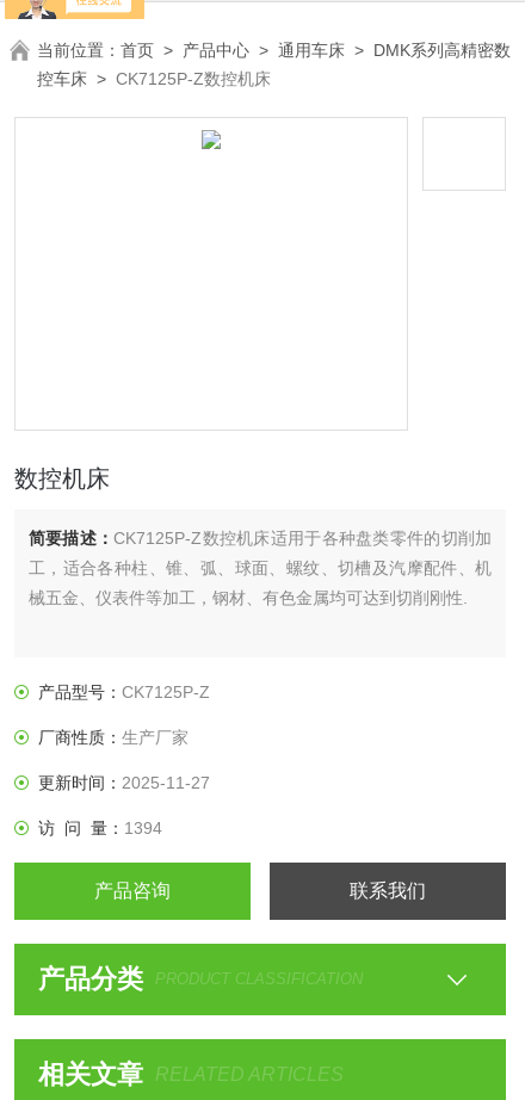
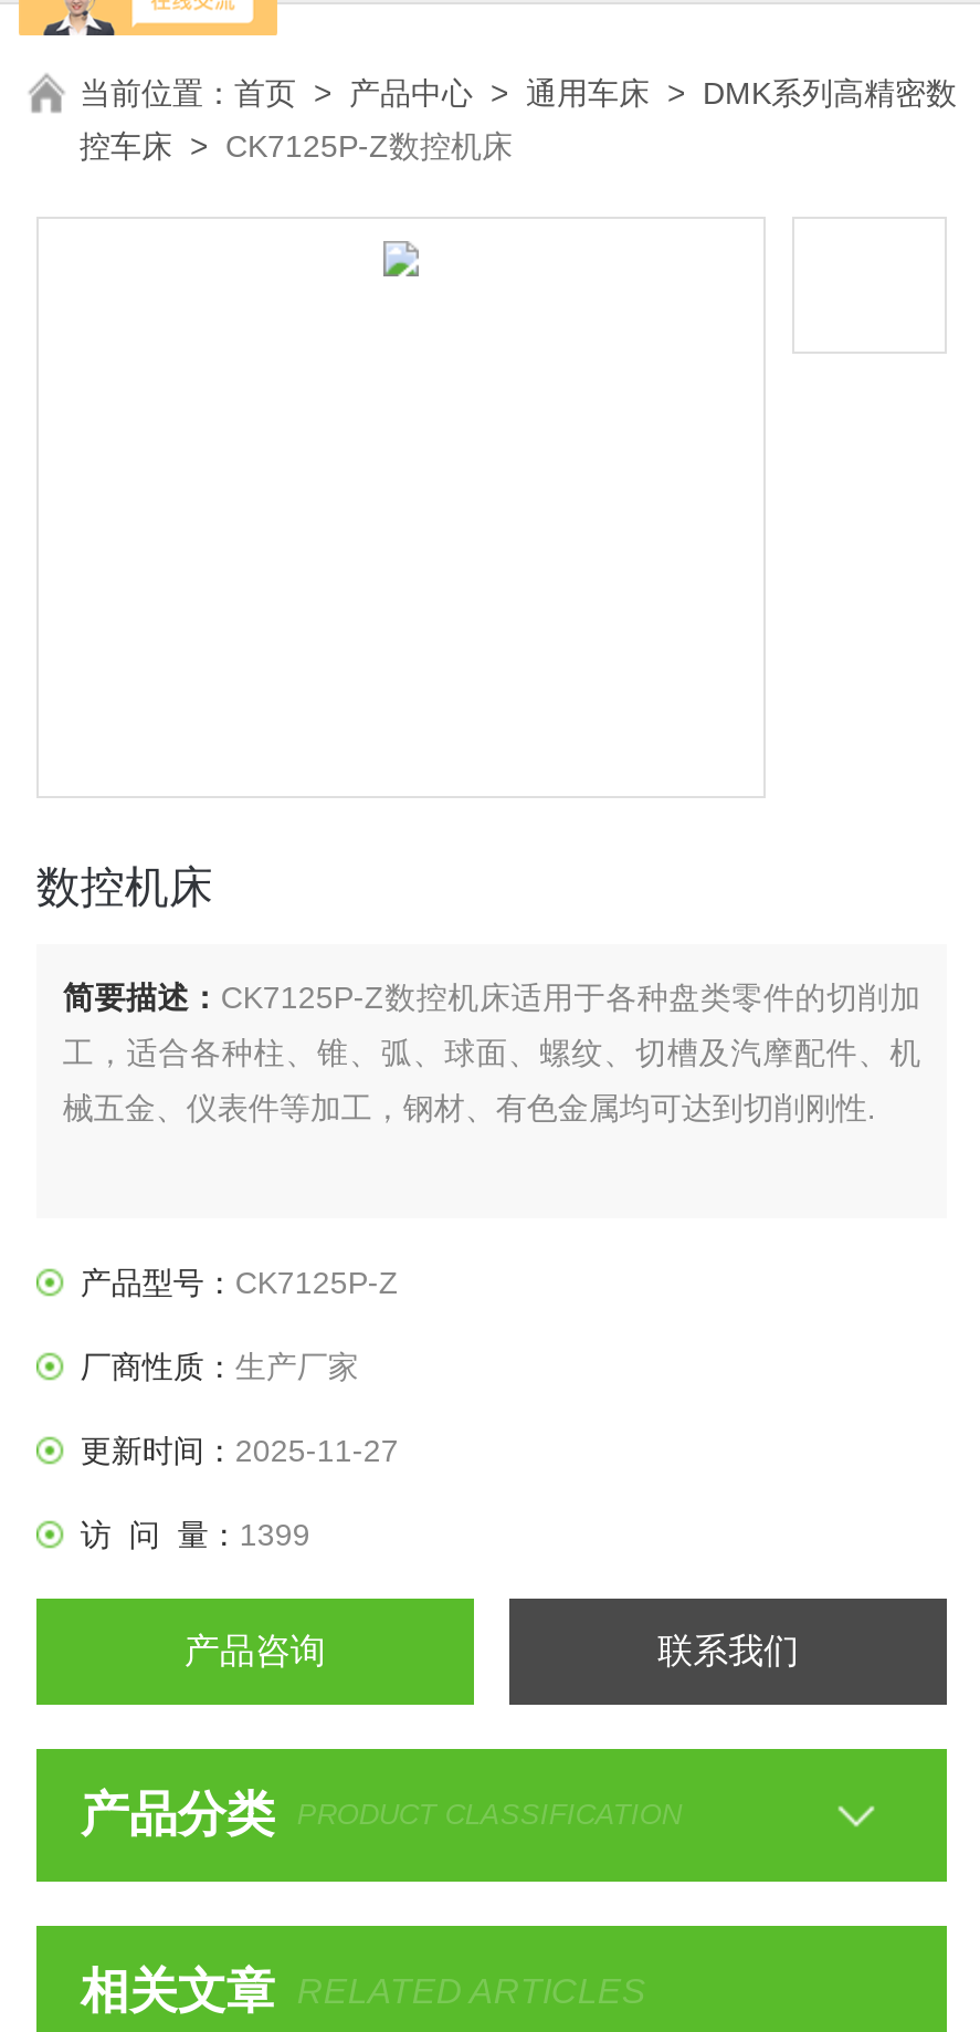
[38,818,162,837] 访 问 量：1394 -> [80,1516,310,1551] 访 问 量：1399

